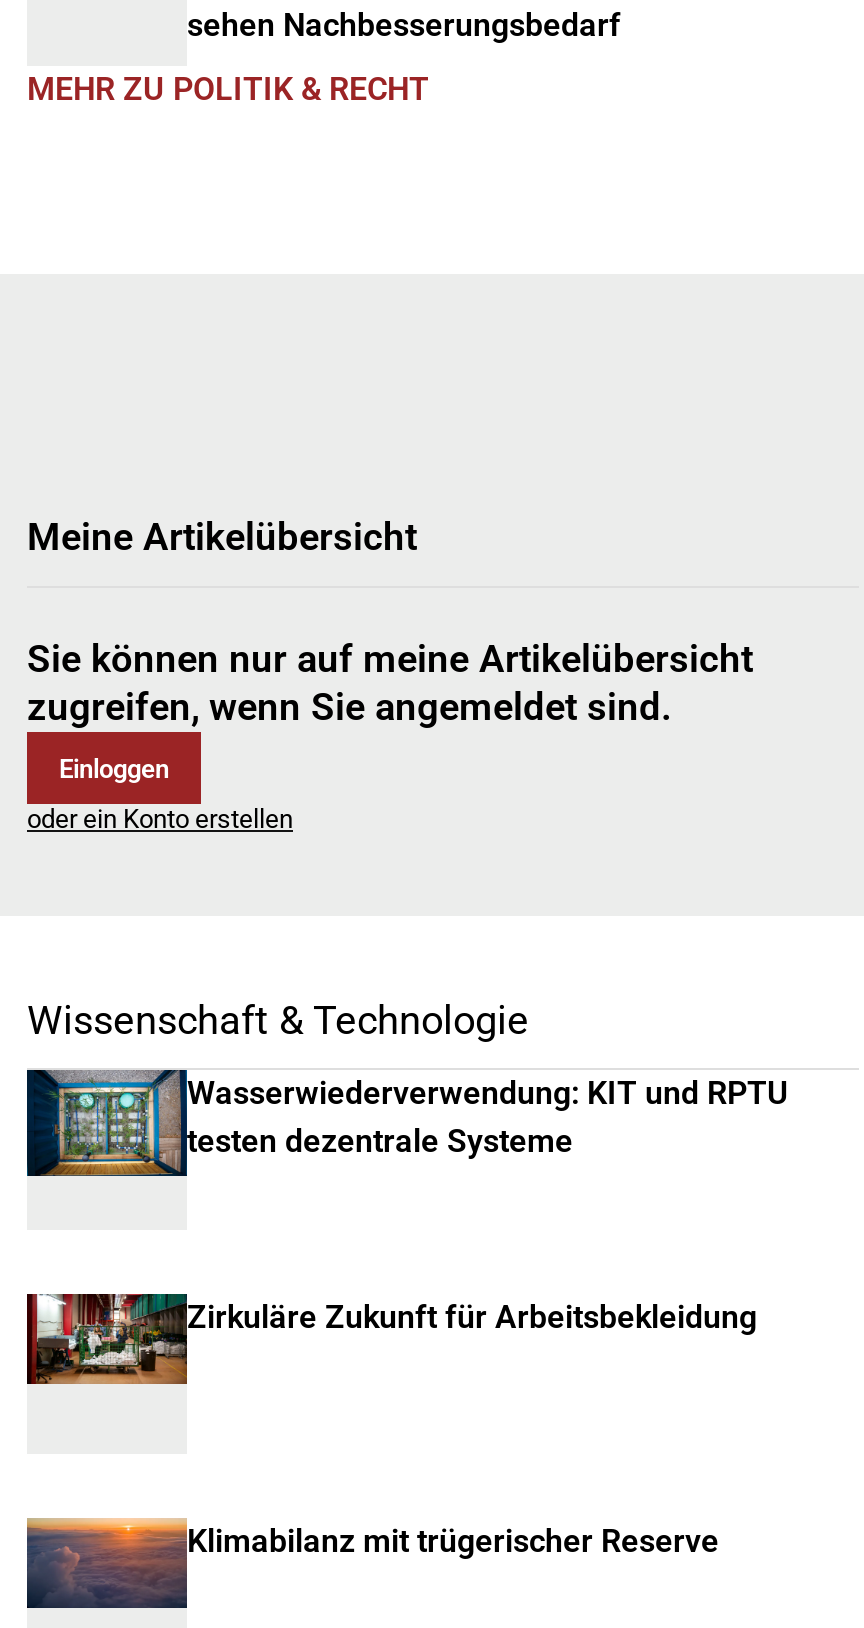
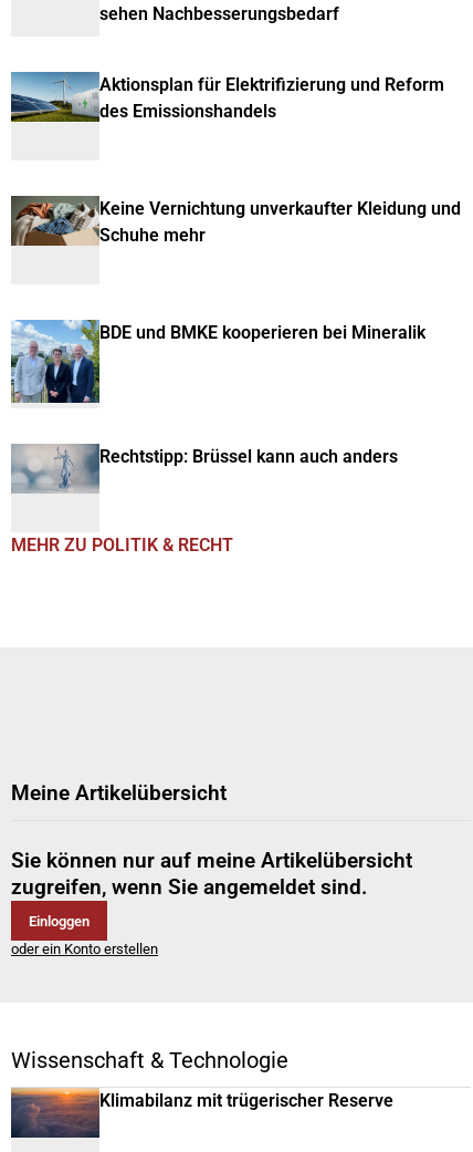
none -> [10,71,444,123] [image] | Aktionsplan für Elektrifizierung und Reform | des Emissionshandels
none -> [10,195,461,247] [image] | Keine Vernichtung unverkaufter Kleidung und | Schuhe mehr
none -> [10,320,425,404] [image] | BDE und BMKE kooperieren bei Mineralik
none -> [11,444,398,494] [image] | Rechtstipp: Brüssel kann auch anders
moved [27,70,753,1044] -> [11,535,412,1073]: MEHR ZU POLITIK & RECHT | Meine Artikelübersicht | Sie können nur auf meine Artikelübersicht | zugreifen, wenn Sie angemeldet sind. | Einloggen | oder ein Konto erstellen | Wissenschaft & Technologie
[25,1068,789,1178] [image] | Wasserwiederverwendung: KIT und RPTU | testen dezentrale Systeme -> none
[25,1292,757,1386] [image] | Zirkuläre Zukunft für Arbeitsbekleidung -> none

